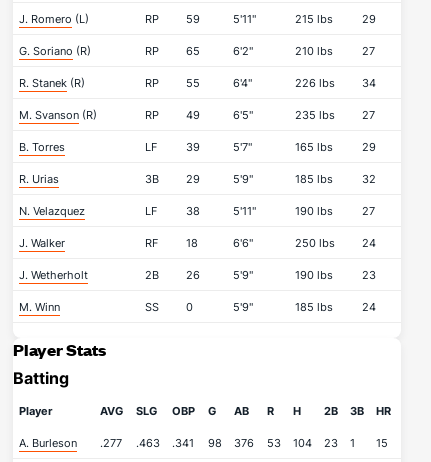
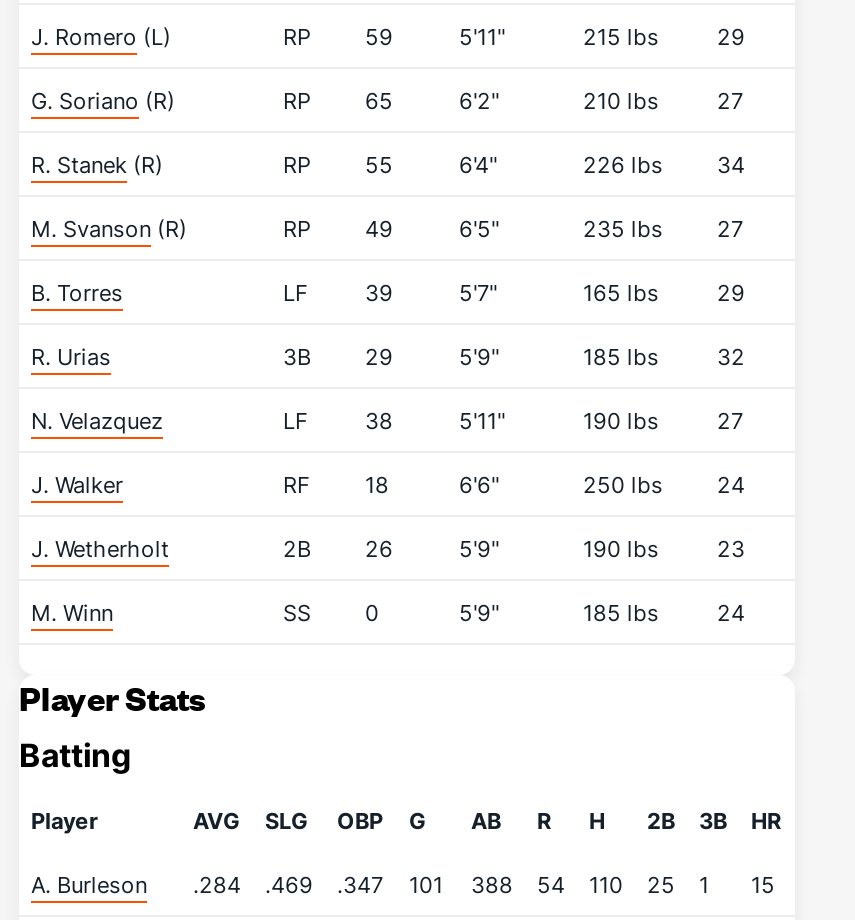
[100,436,122,450] .277 -> [193,871,241,899] .284
[136,436,160,450] .463 -> [265,871,313,899] .469
[172,436,194,450] .341 -> [337,871,383,899] .347
[208,436,222,450] 98 -> [409,871,443,899] 101
[234,436,254,450] 376 -> [471,871,513,899] 388
[267,436,281,450] 53 -> [537,871,565,899] 54
[293,436,312,450] 104 -> [589,871,623,899] 110
[324,436,338,450] 23 -> [647,871,675,899] 25

